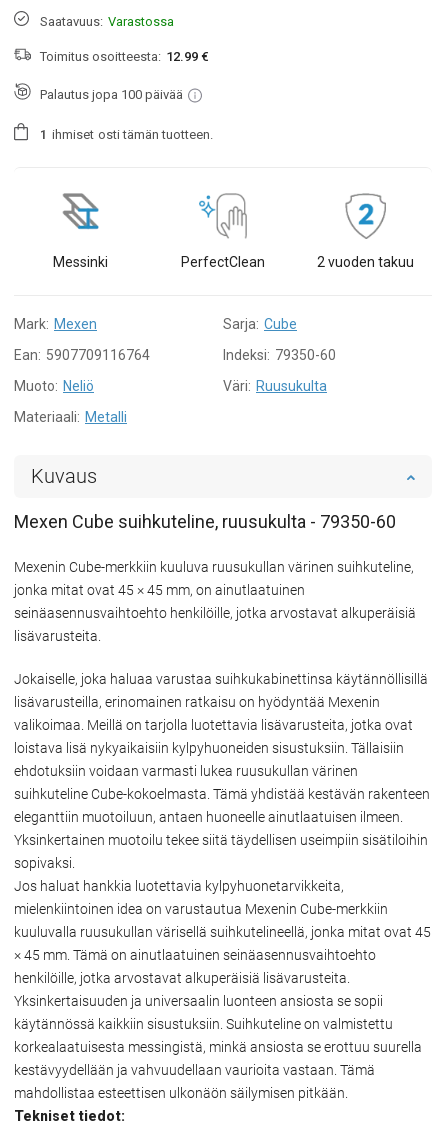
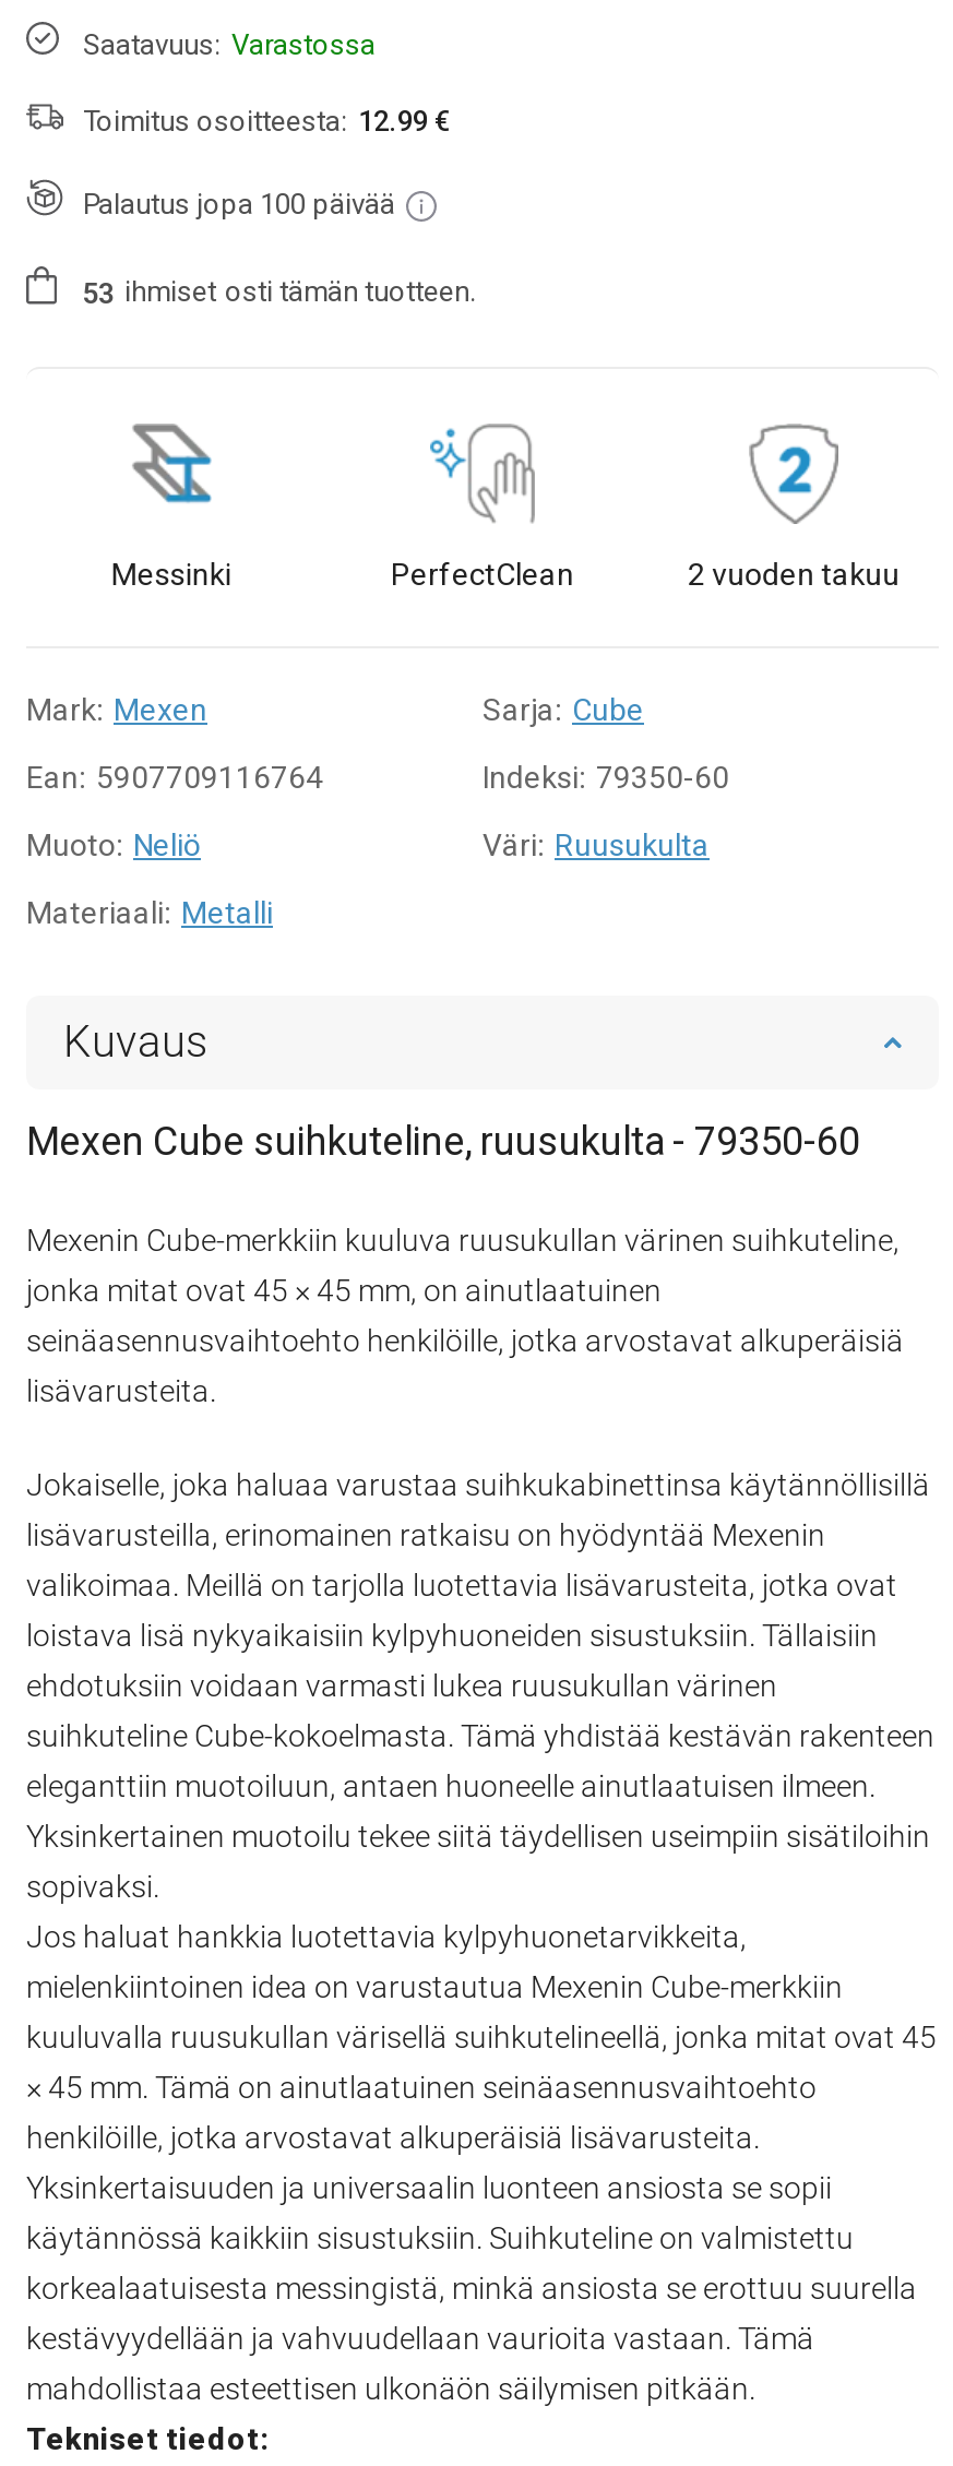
[40,127,213,142] 1 ihmiset osti tämän tuotteen. -> [83,275,476,309] 53 ihmiset osti tämän tuotteen.

